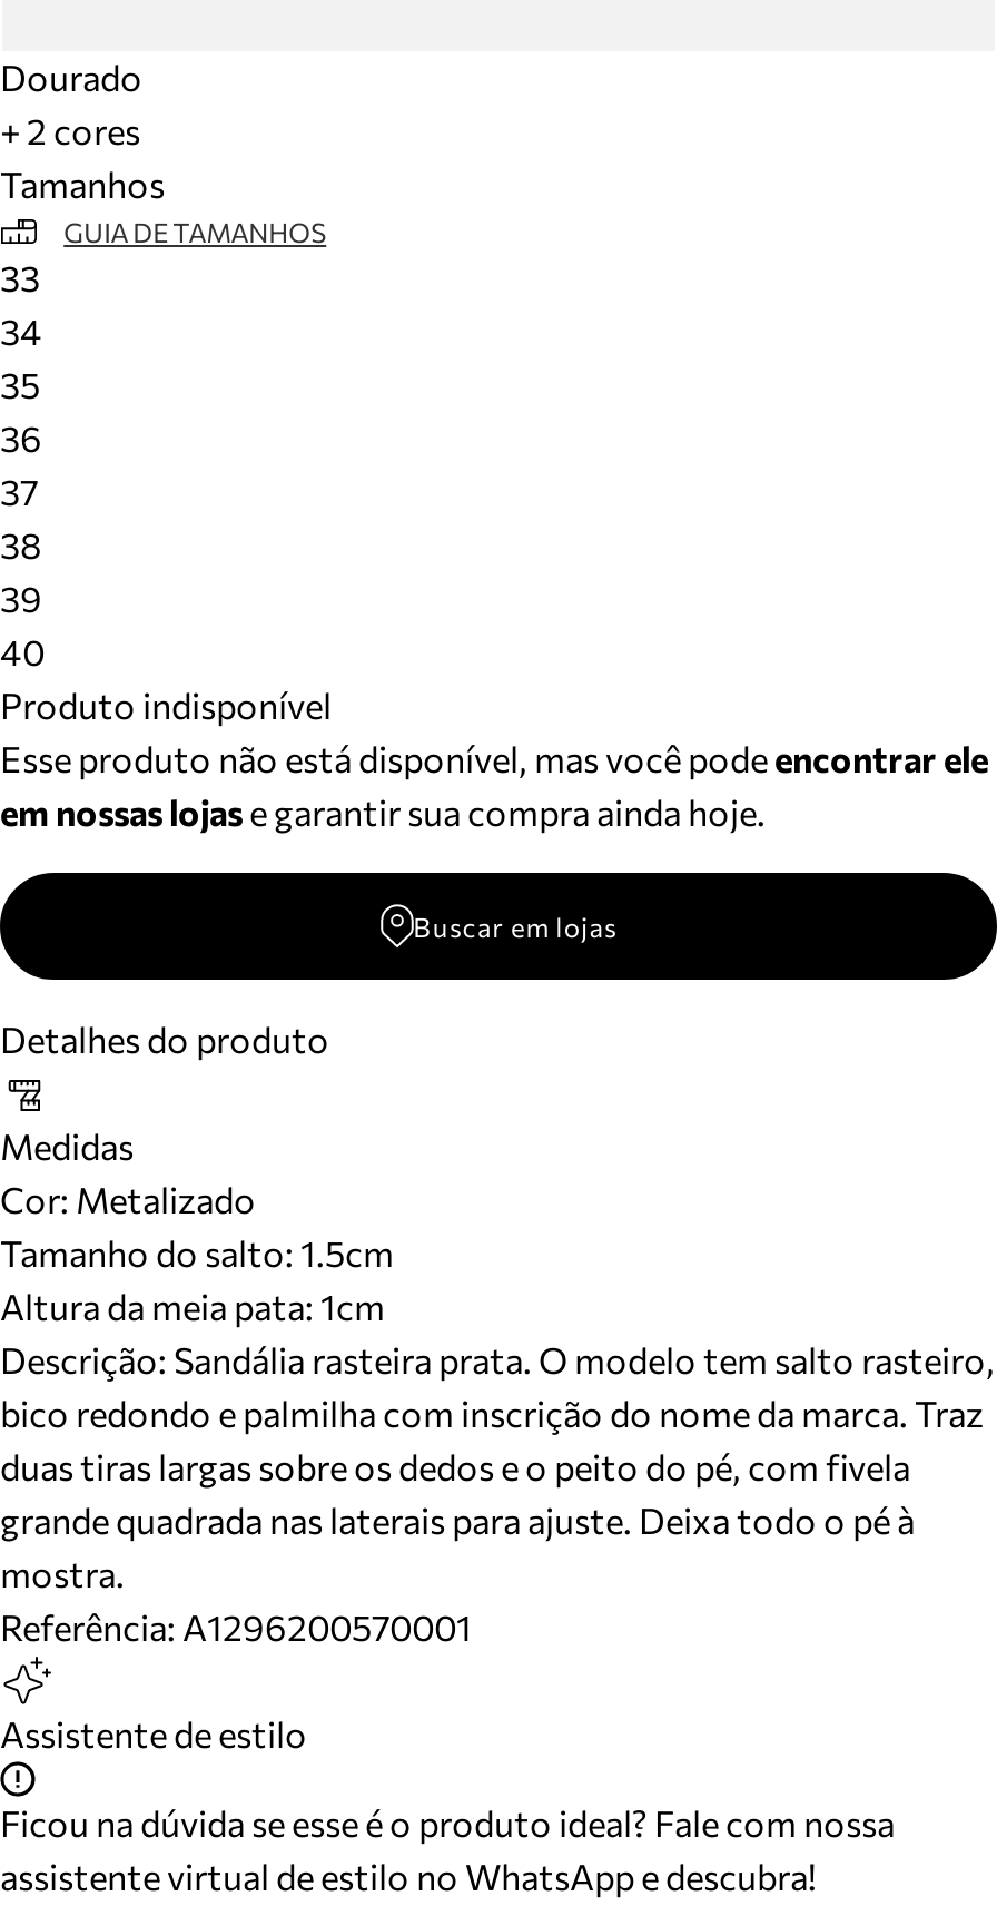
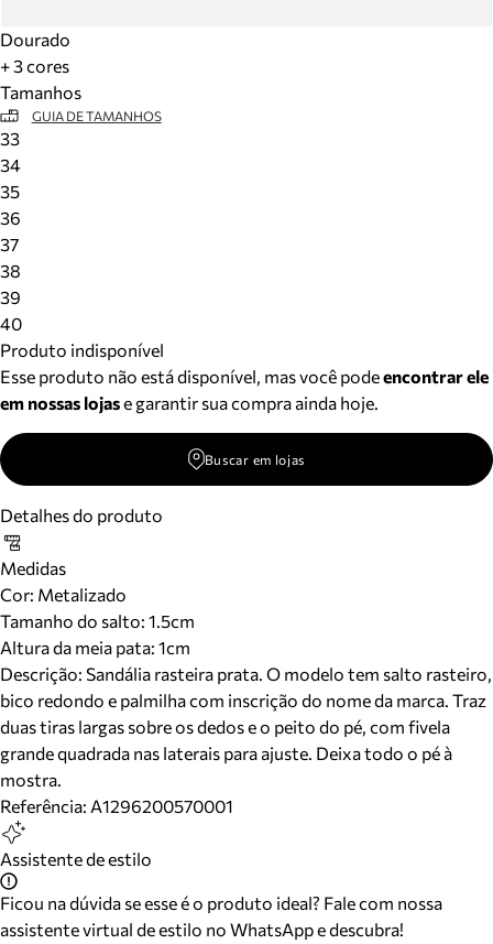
[0,109,140,151] + 2 cores -> [0,55,69,76] + 3 cores

